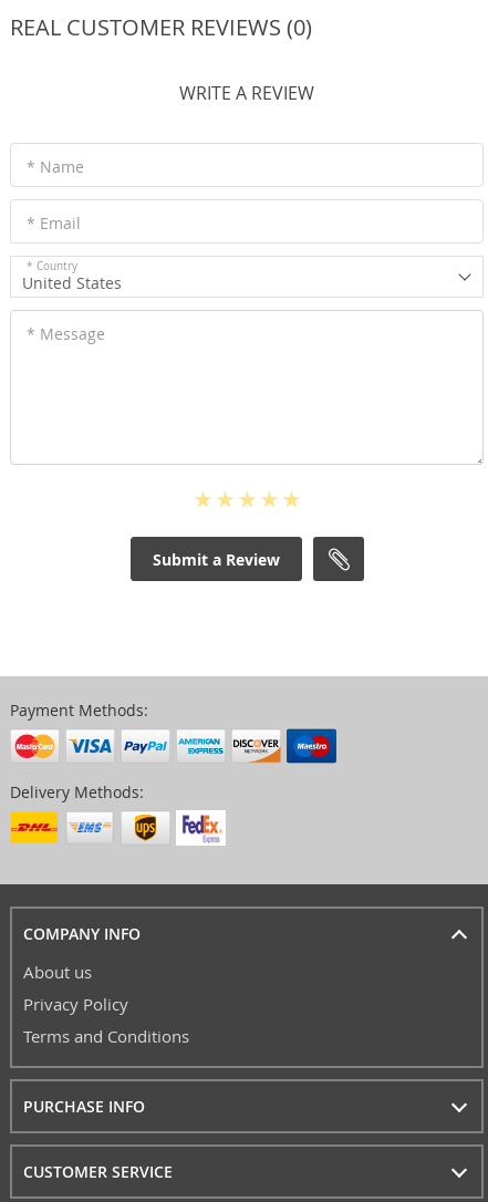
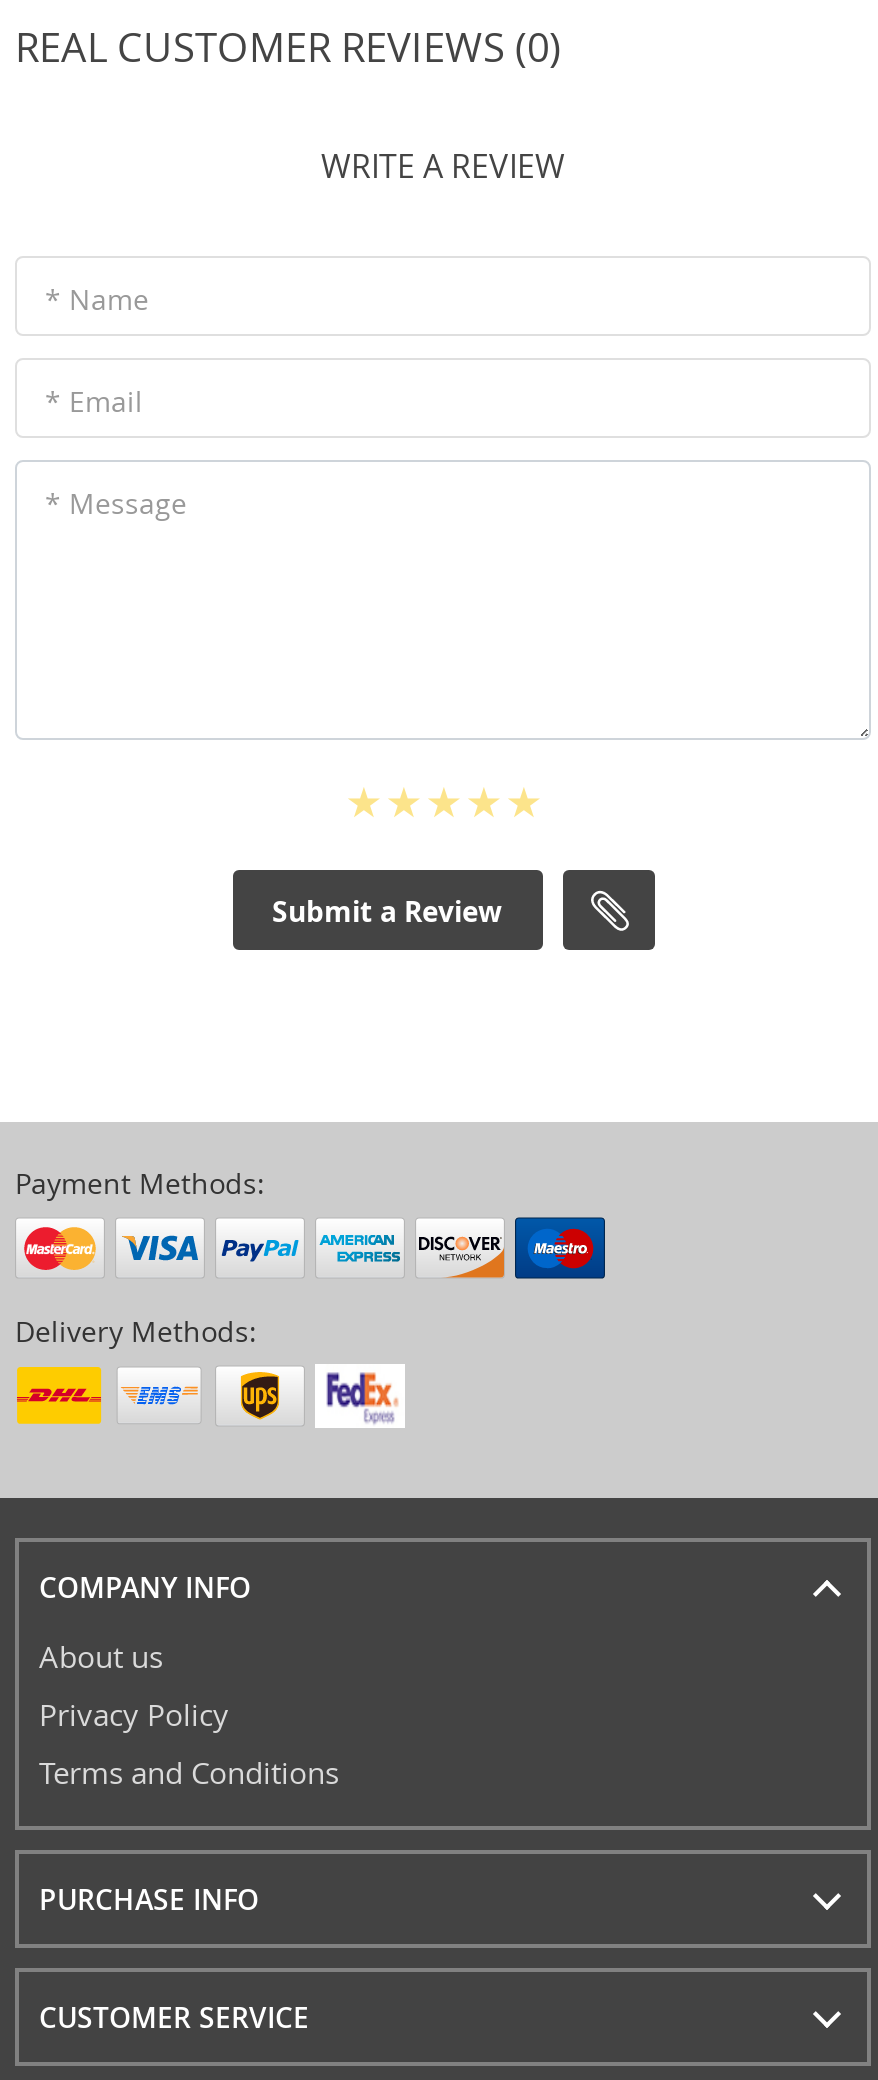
[22,259,122,294] * Country | United States -> none

